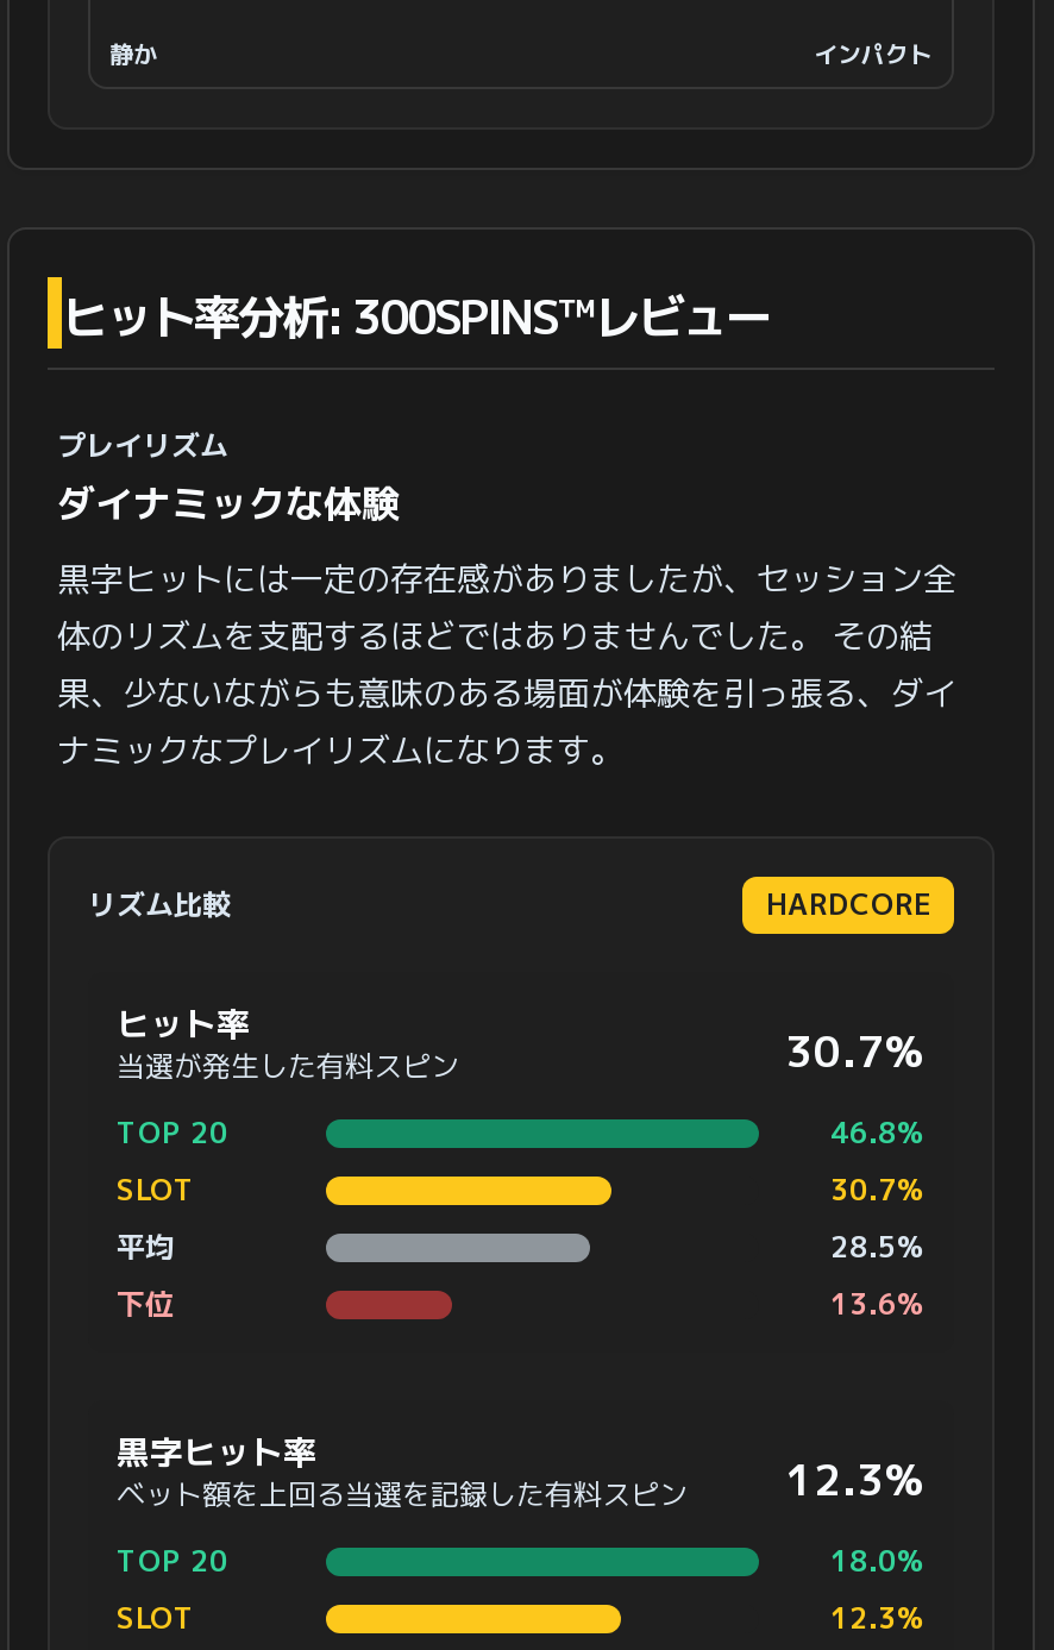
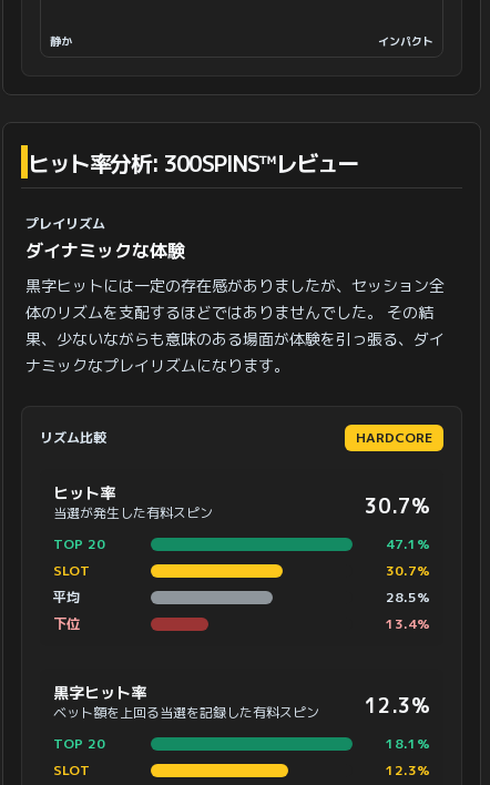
[830,1112,926,1153] 46.8% -> [386,534,430,553] 47.1%
[830,1284,926,1324] 13.6% -> [386,614,430,633] 13.4%
[830,1541,926,1581] 18.0% -> [386,734,430,753] 18.1%

